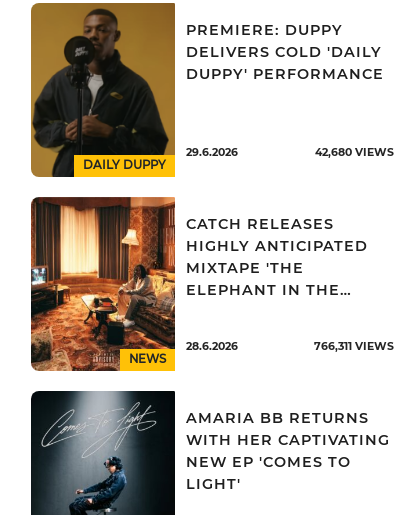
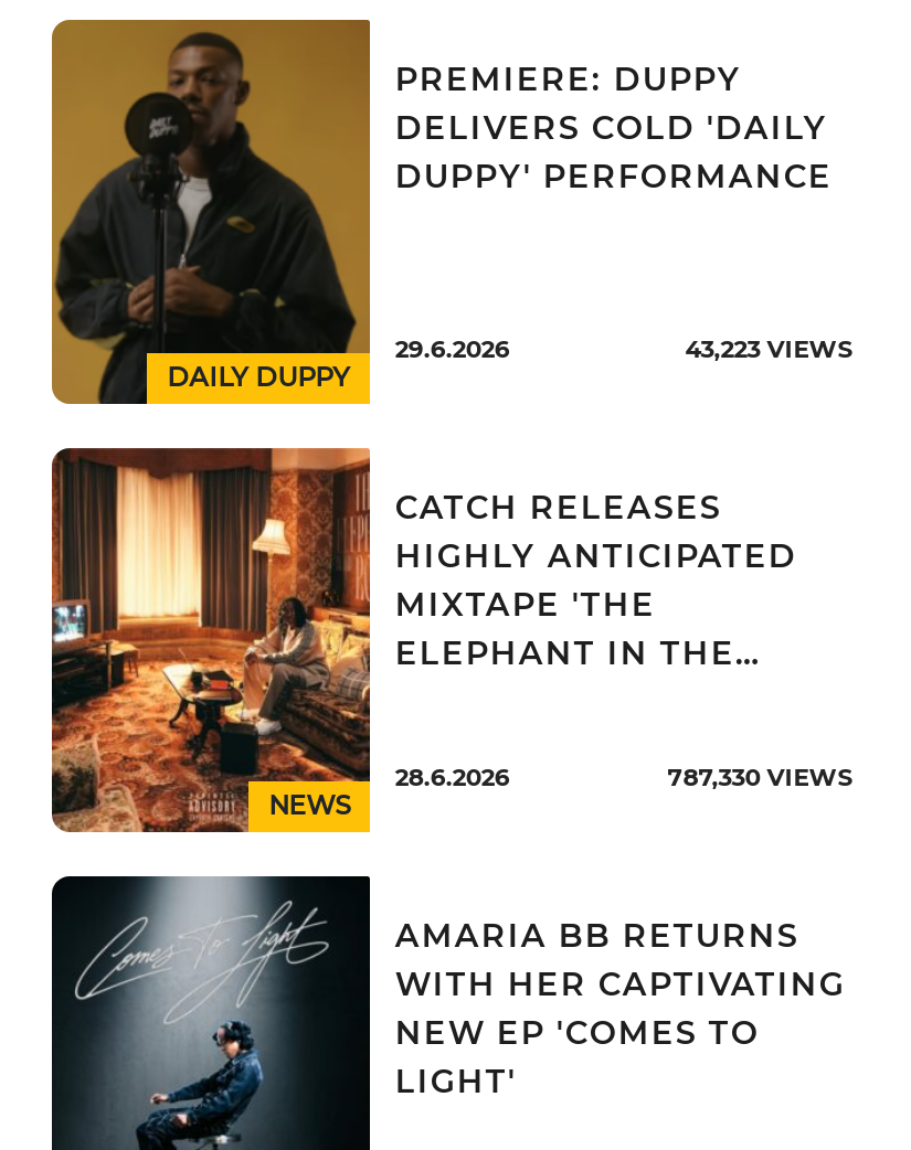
[315,146,394,159] 42,680 VIEWS -> [685,336,853,364] 43,223 VIEWS
[314,340,394,353] 766,311 VIEWS -> [668,764,853,792] 787,330 VIEWS

